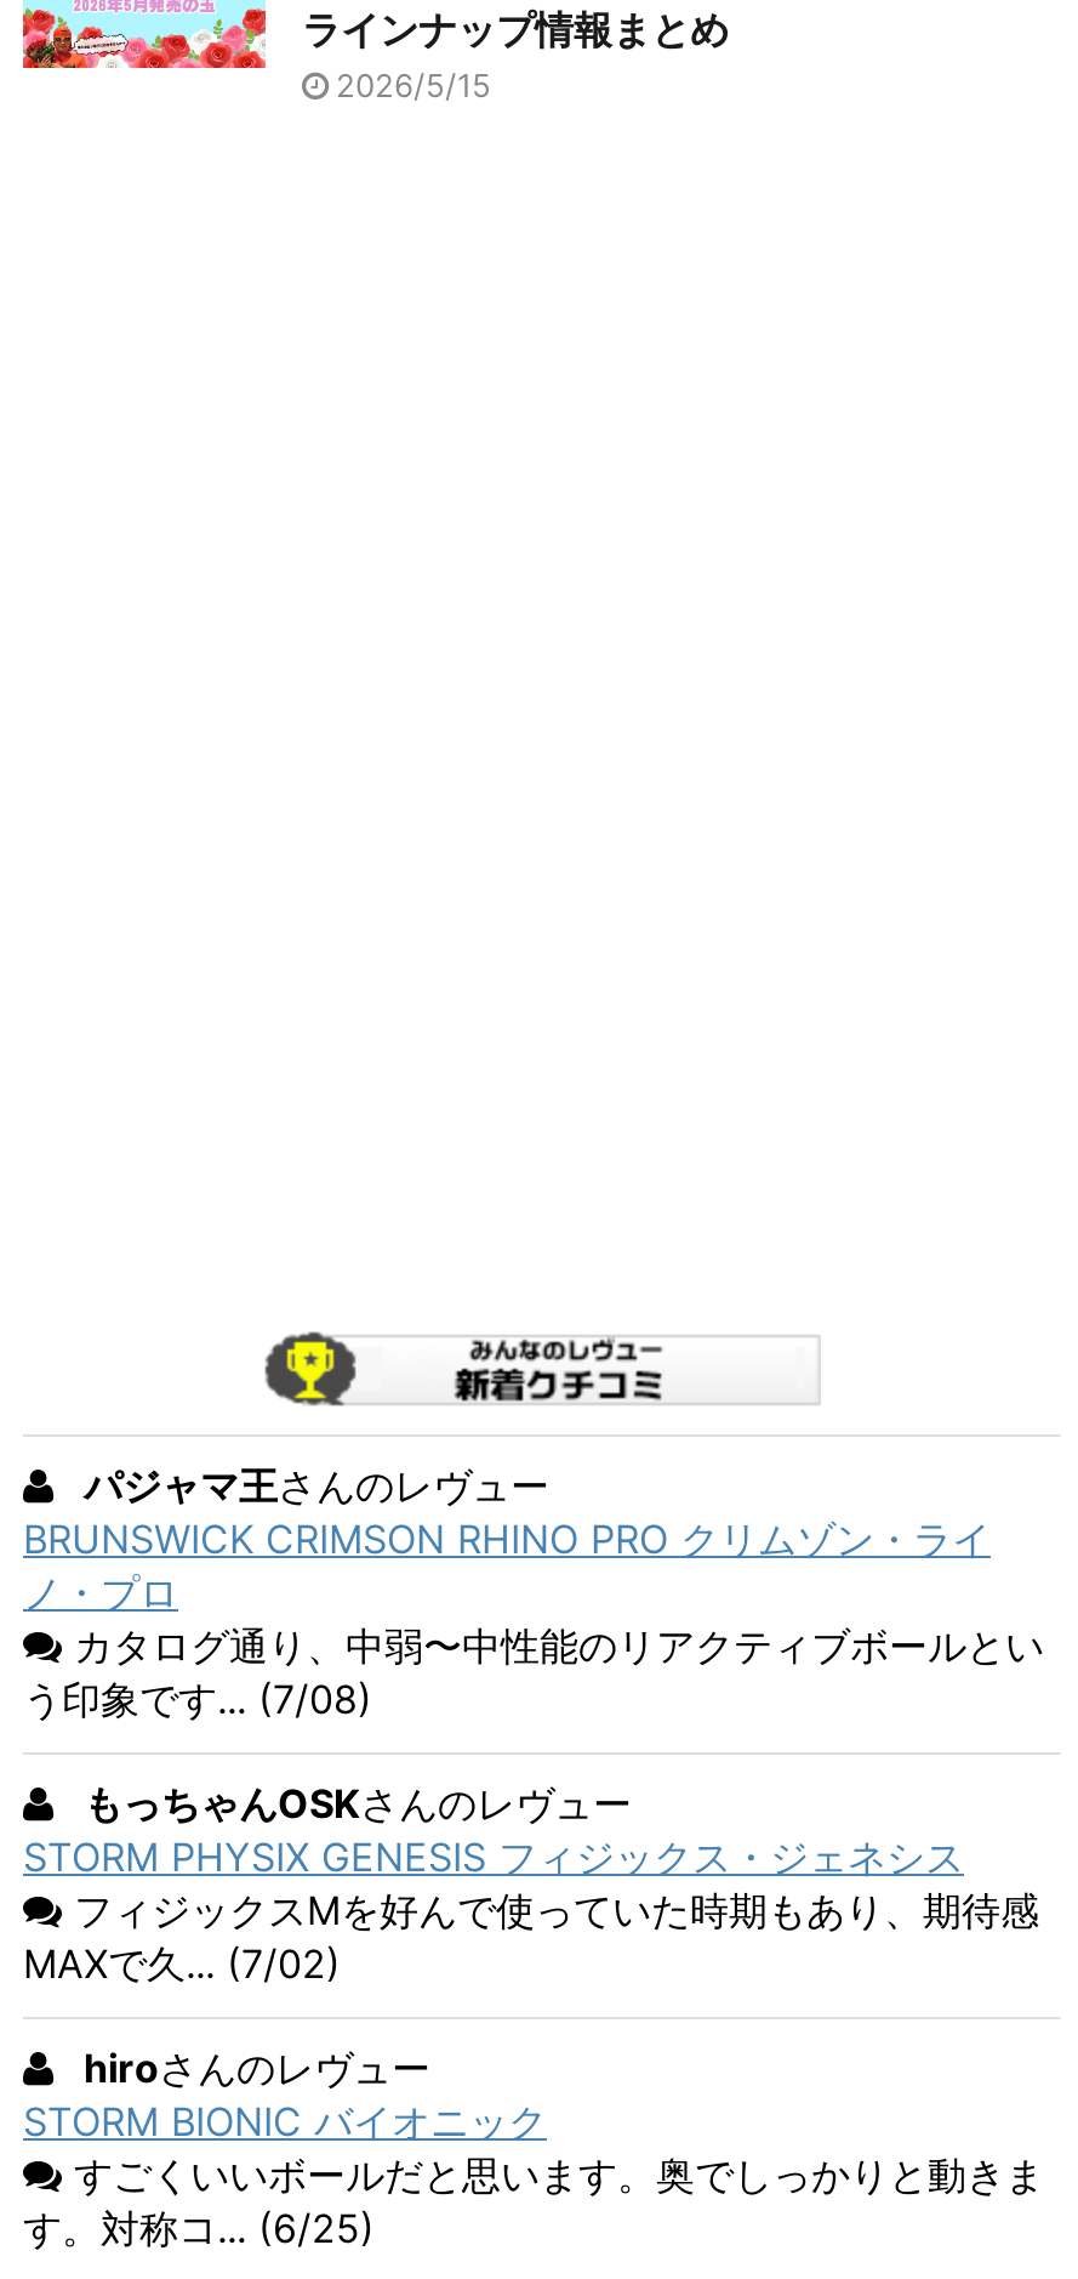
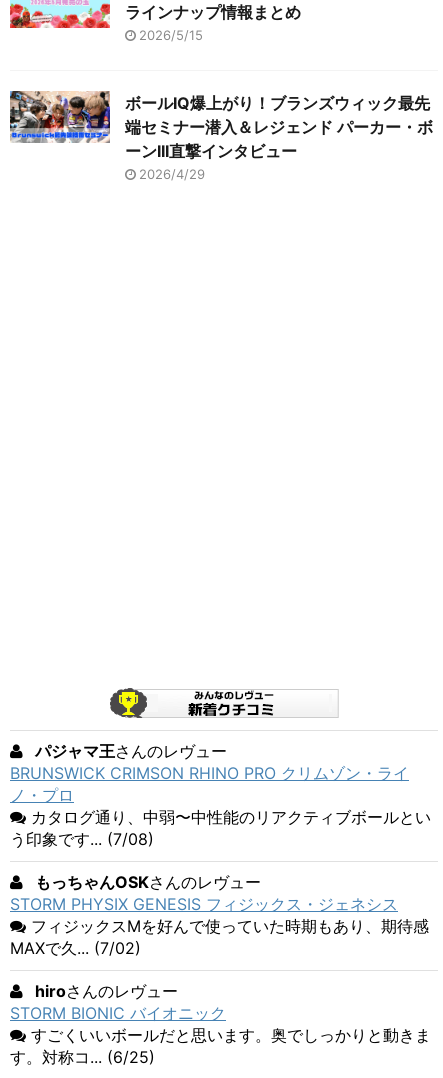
none -> [9,90,433,182] [image] | ボールIQ爆上がり！ブランズウィック最先 | 端セミナー潜入＆レジェンド パーカー・ボ | ーンIII直撃インタビュー | 2026/4/29

